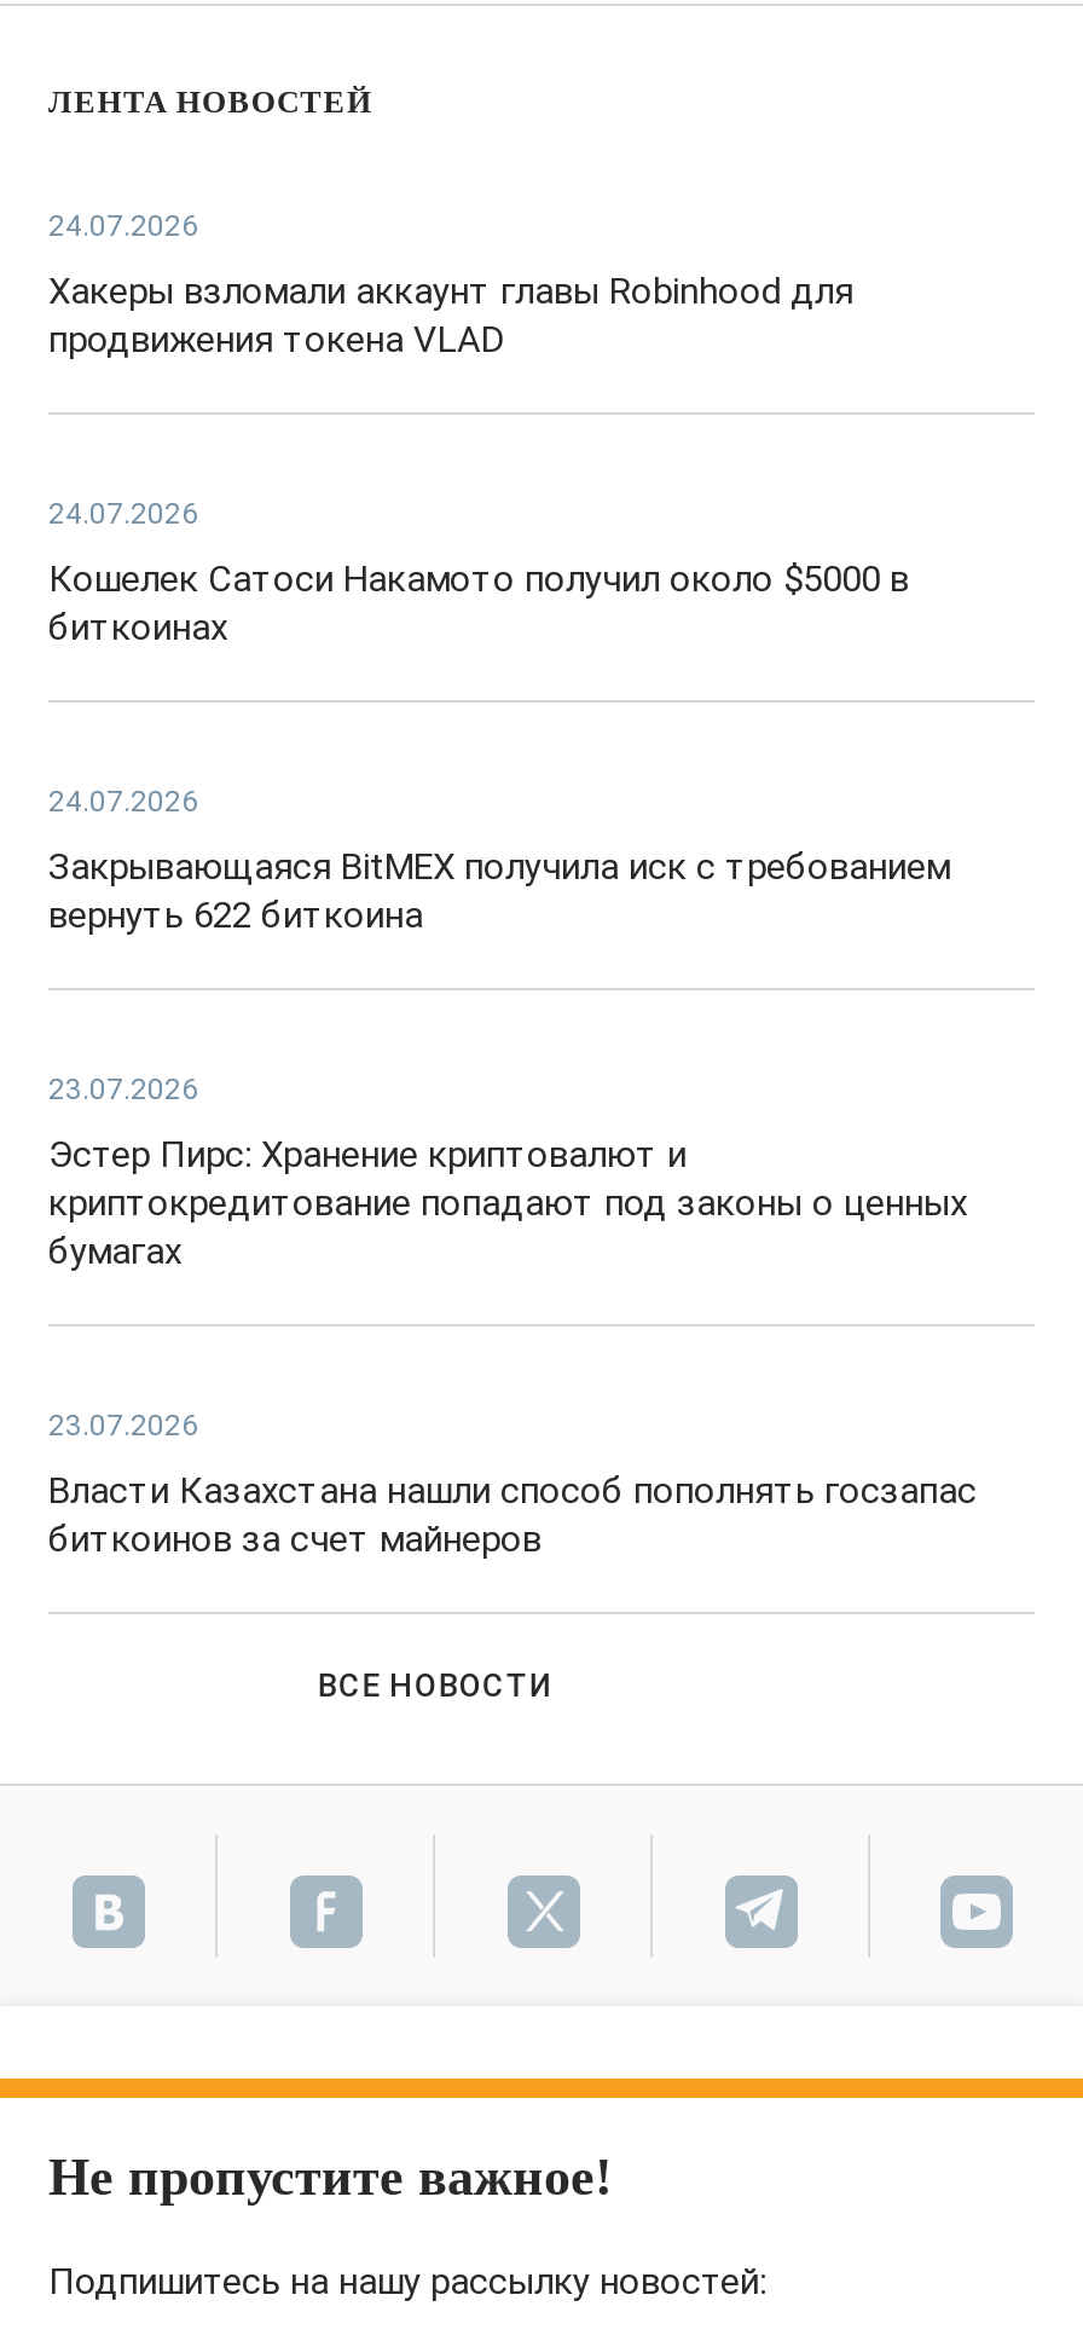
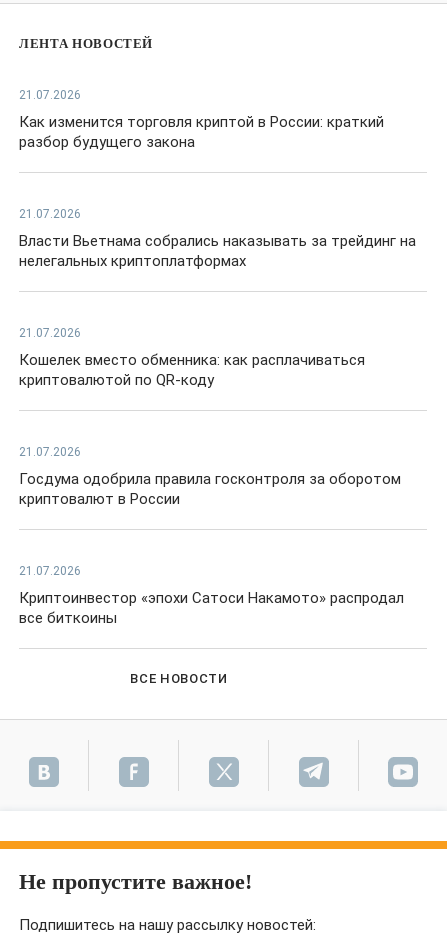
[48,209,198,243] 24.07.2026 -> [19,88,81,102] 21.07.2026
[48,269,853,361] Хакеры взломали аккаунт главы Robinhood для | продвижения токена VLAD -> [19,113,384,151] Как изменится торговля криптой в России: краткий | разбор будущего закона
[48,496,198,530] 24.07.2026 -> [19,207,81,221] 21.07.2026
[48,557,909,649] Кошелек Сатоси Накамото получил около $5000 в | биткоинах -> [19,232,416,270] Власти Вьетнама собрались наказывать за трейдинг на | нелегальных криптоплатформах
[48,784,198,818] 24.07.2026 -> [19,326,81,340] 21.07.2026
[48,845,950,937] Закрывающаяся BitMEX получила иск с требованием | вернуть 622 биткоина -> [19,351,365,389] Кошелек вместо обменника: как расплачиваться | криптовалютой по QR-коду
[48,1072,198,1106] 23.07.2026 -> [19,445,81,459] 21.07.2026
[48,1133,967,1273] Эстер Пирс: Хранение криптовалют и | криптокредитование попадают под законы о ценных | бумагах -> [19,470,401,508] Госдума одобрила правила госконтроля за оборотом | криптовалют в России
[48,1408,198,1442] 23.07.2026 -> [19,564,81,578] 21.07.2026
[48,1469,977,1561] Власти Казахстана нашли способ пополнять госзапас | биткоинов за счет майнеров -> [19,589,404,627] Криптоинвестор «эпохи Сатоси Накамото» распродал | все биткоины

